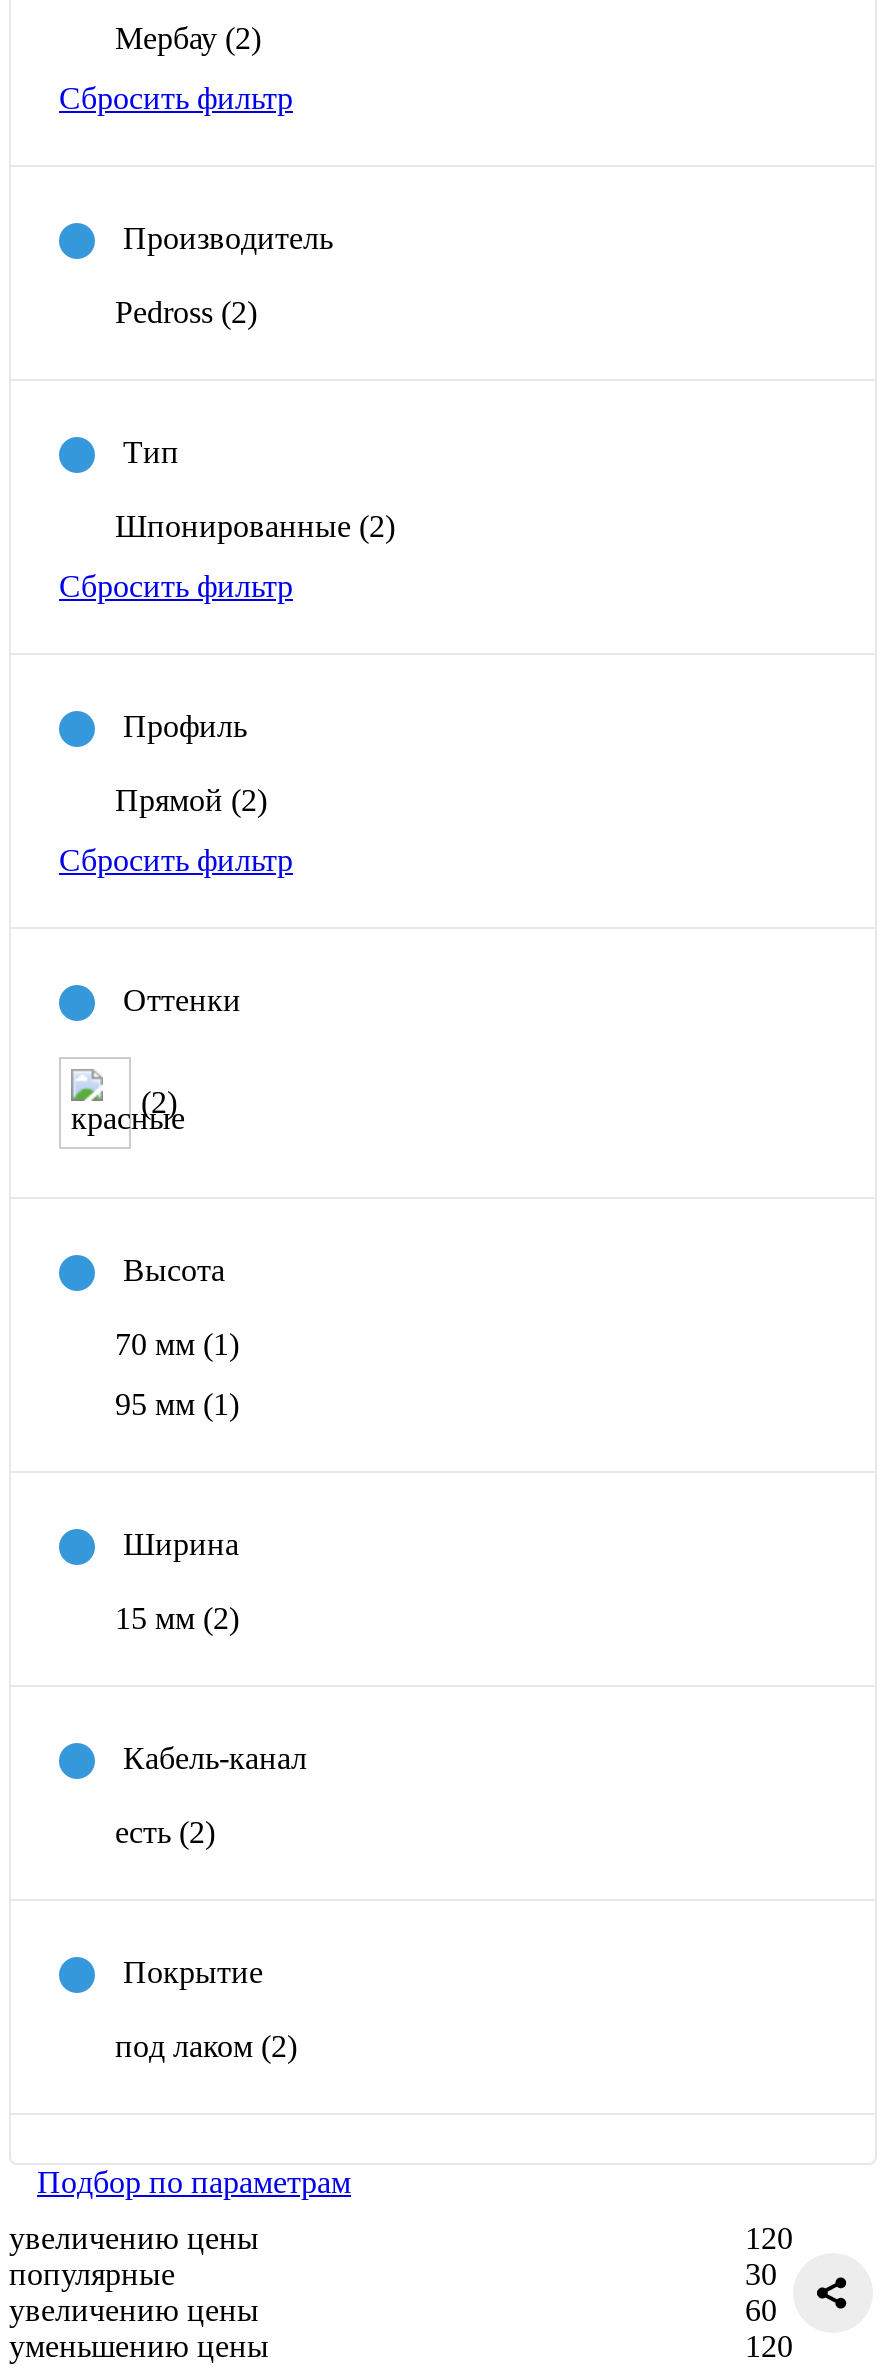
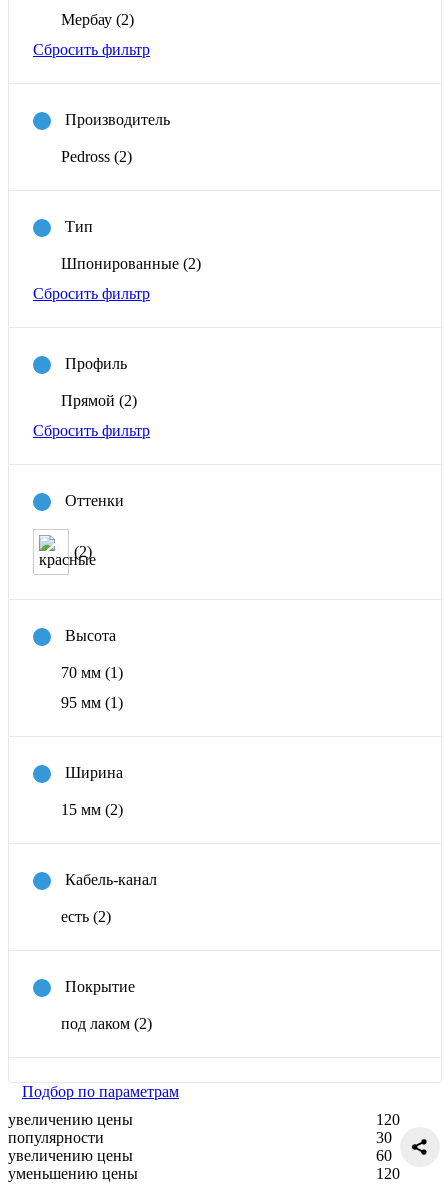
[9,2257,175,2291] популярные -> [8,1129,104,1146] популярности

